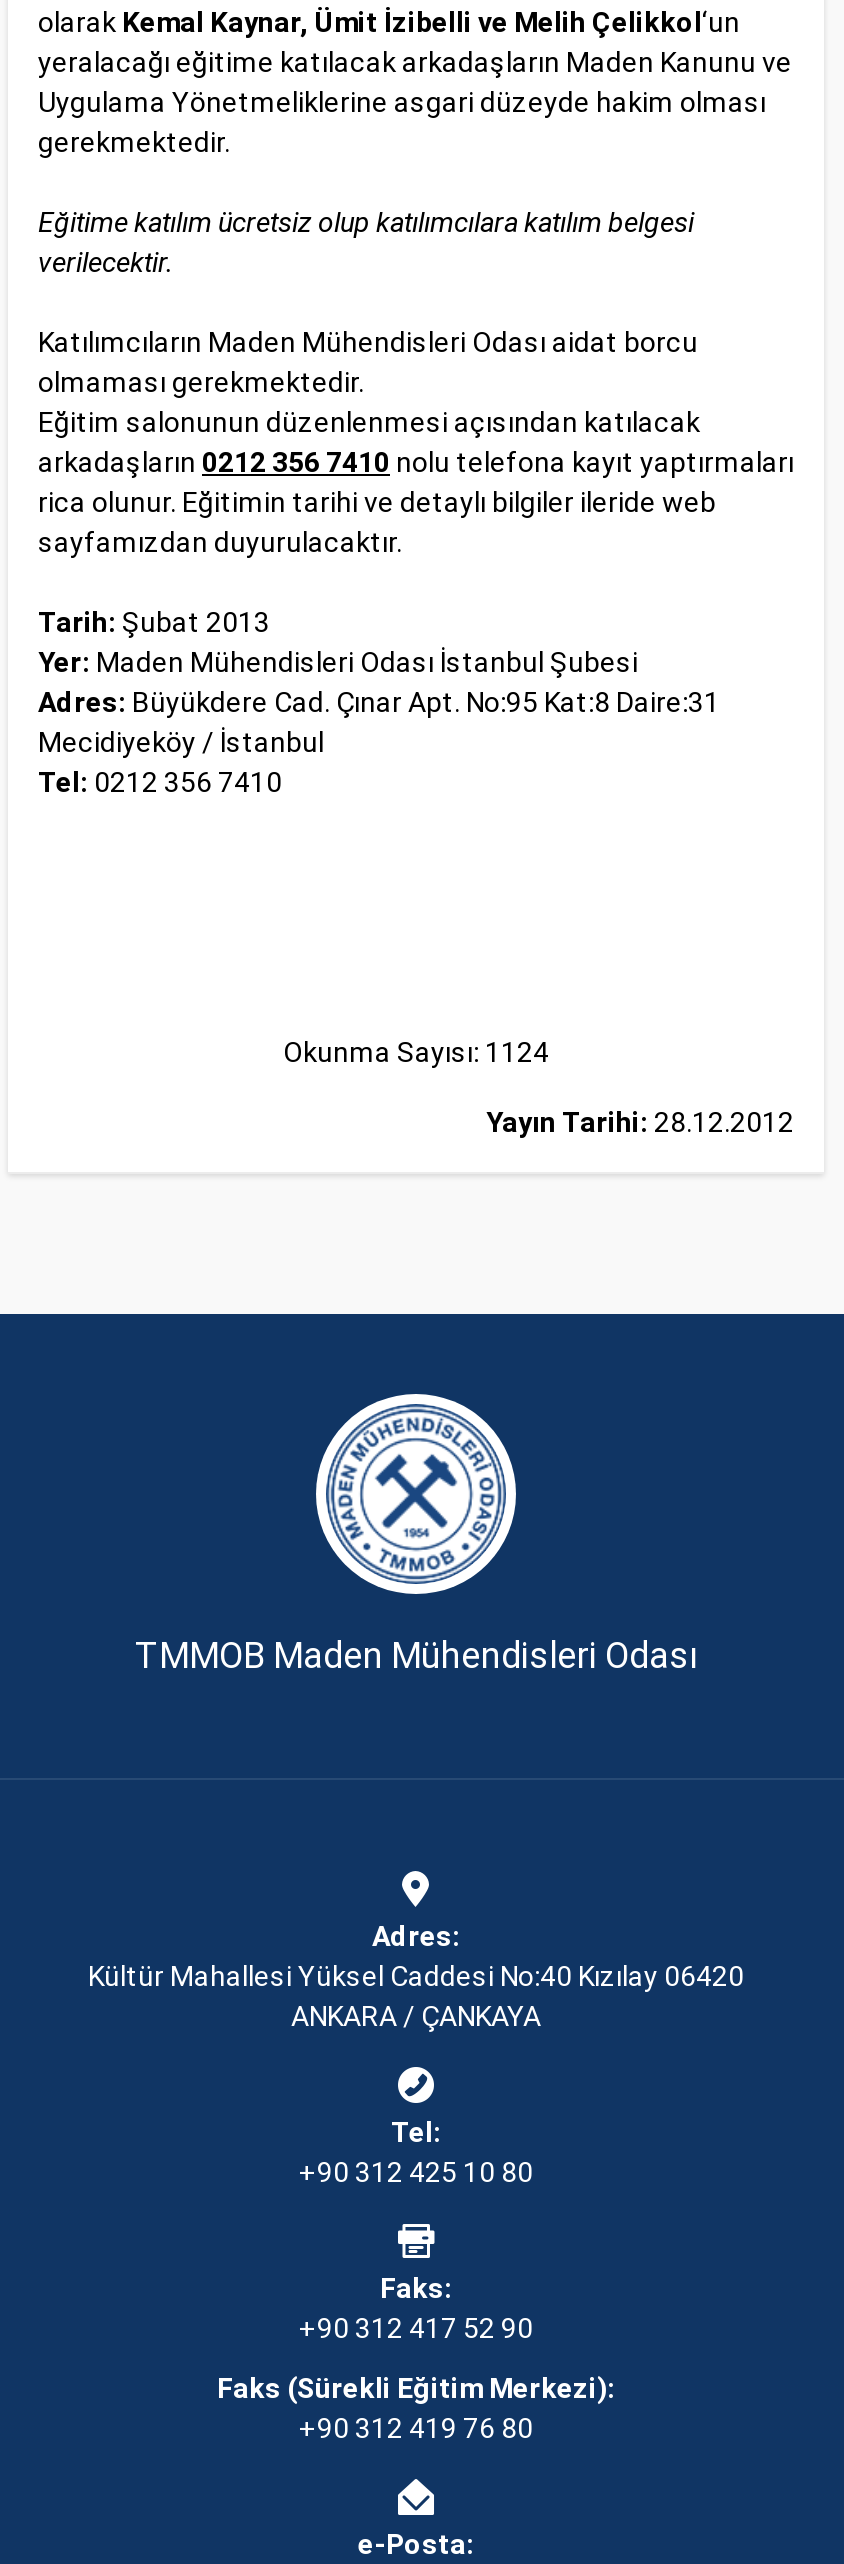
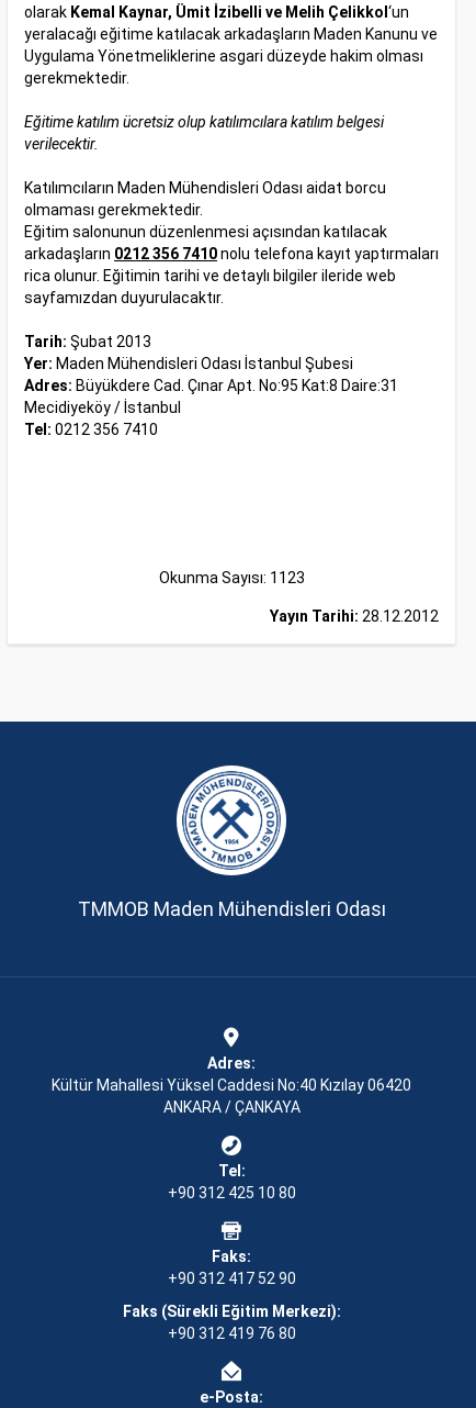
[283,1036,549,1068] Okunma Sayısı: 1124 -> [158,569,304,586] Okunma Sayısı: 1123

